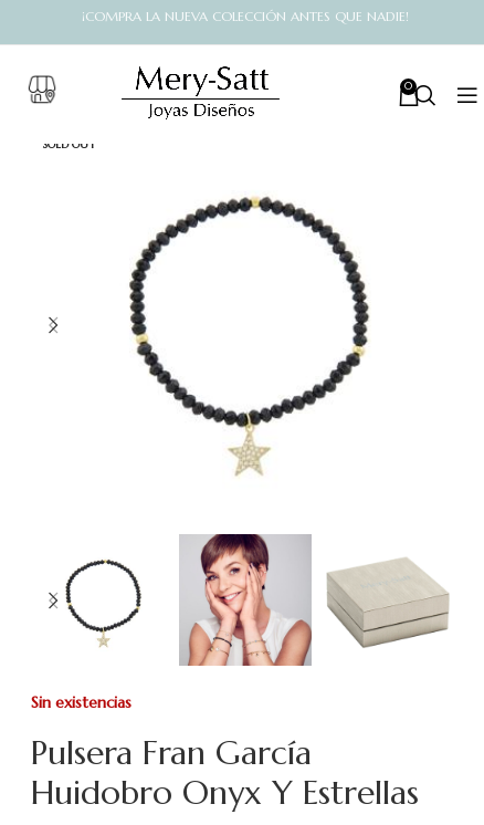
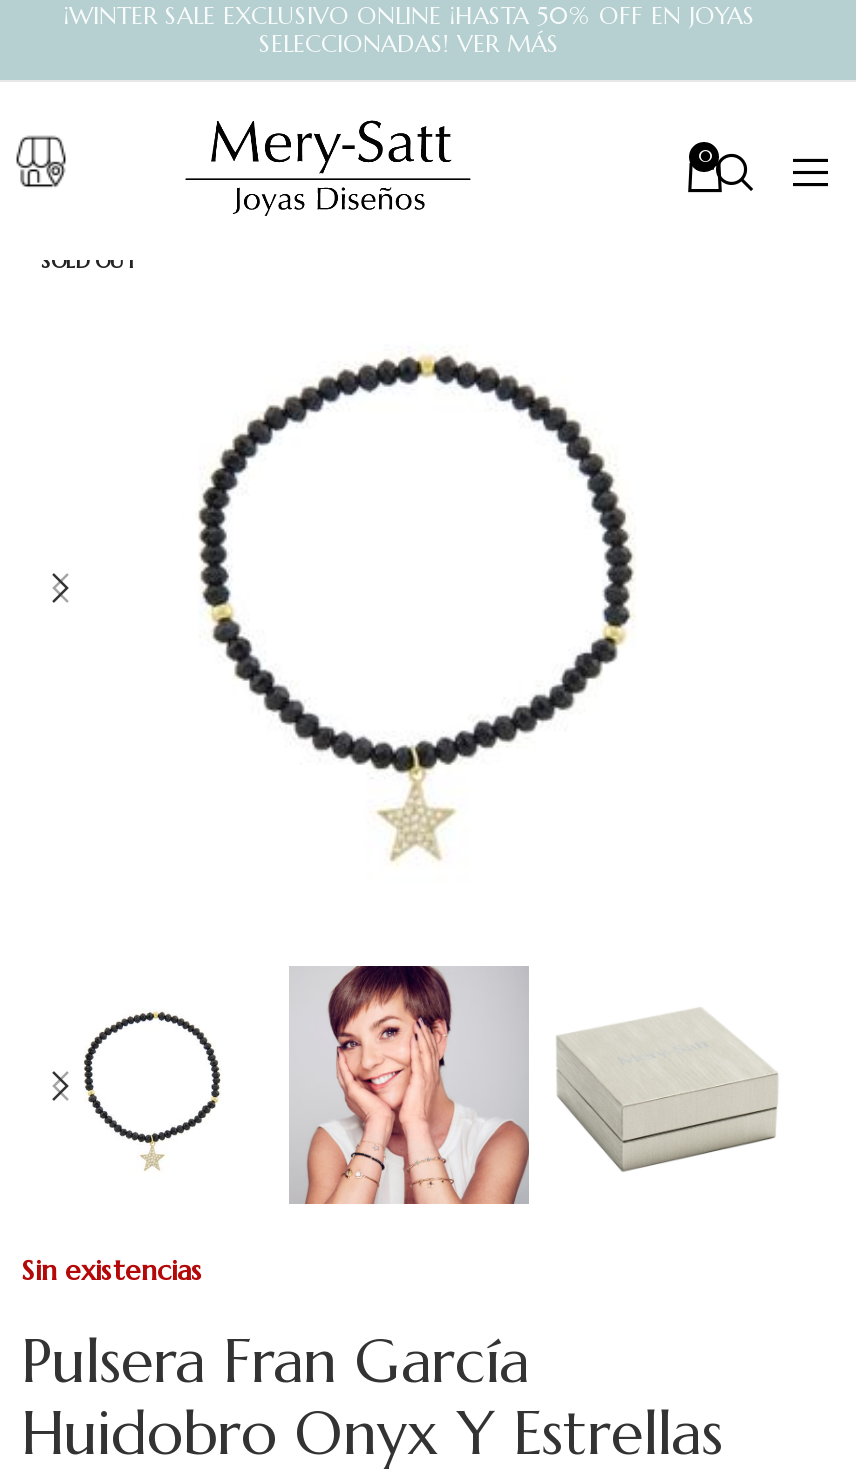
[82,8,409,24] ¡COMPRA LA NUEVA COLECCIÓN ANTES QUE NADIE! -> [63,0,755,58] ¡WINTER SALE EXCLUSIVO ONLINE ¡HASTA 50% OFF EN JOYAS | SELECCIONADAS! VER MÁS

